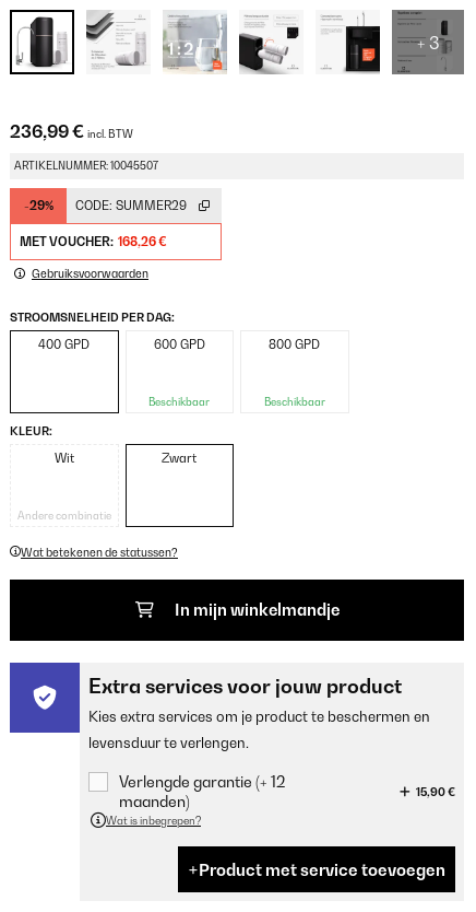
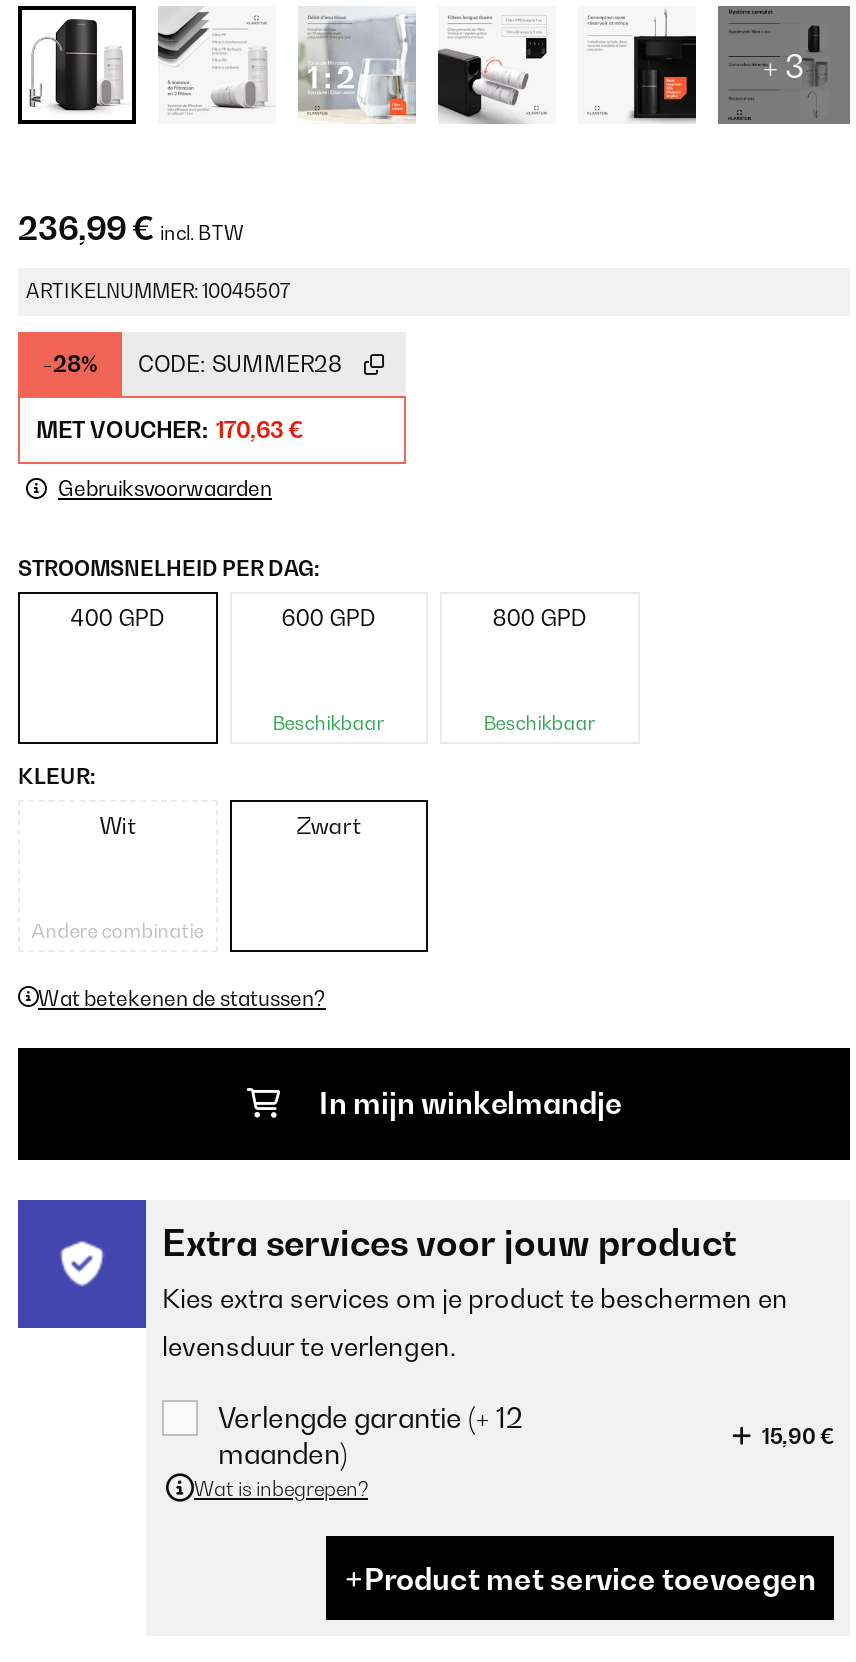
[23,198,53,214] -29% -> [43,351,97,379] -28%
[75,198,187,214] CODE: SUMMER29 -> [138,351,342,379] CODE: SUMMER28
[20,234,167,250] MET VOUCHER: 168,26 € -> [36,417,304,445] MET VOUCHER: 170,63 €

